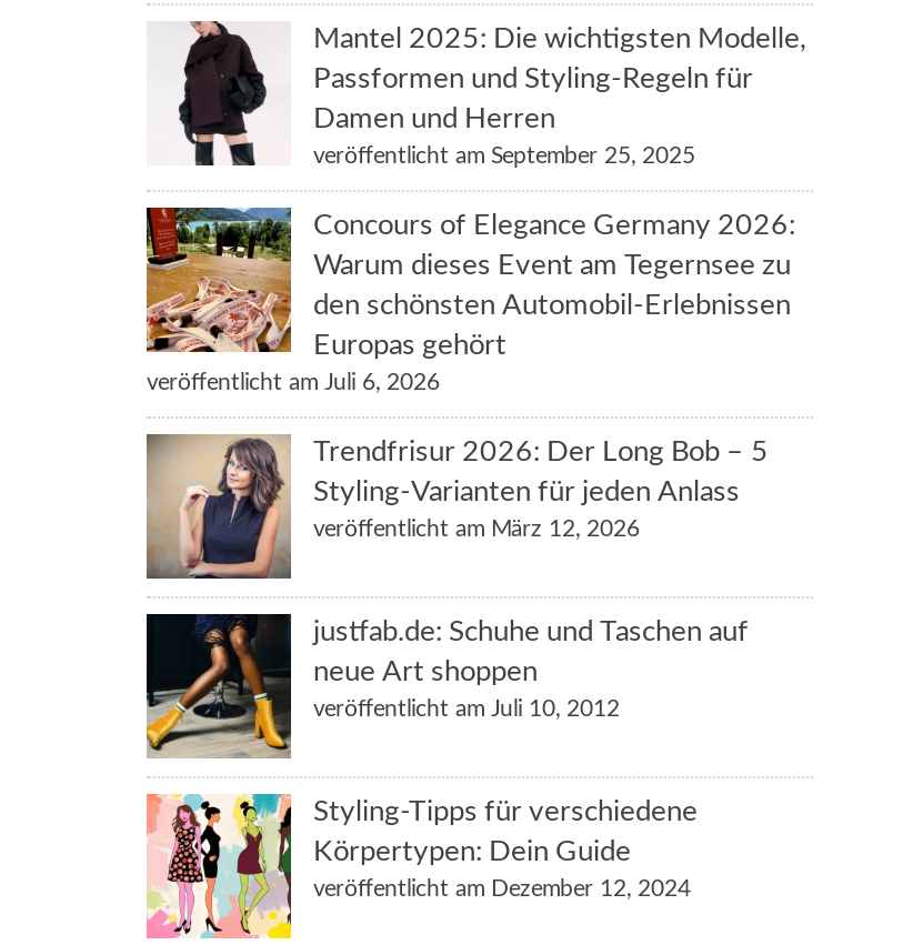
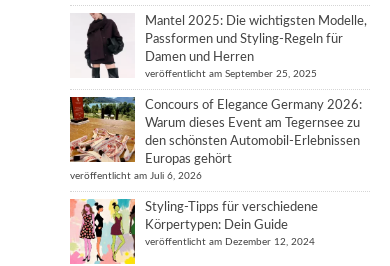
[144,432,769,581] [image] | Trendfrisur 2026: Der Long Bob – 5 | Styling-Varianten für jeden Anlass | veröffentlicht am März 12, 2026 -> none
[144,612,749,758] [image] | justfab.de: Schuhe und Taschen auf | neue Art shoppen | veröffentlicht am Juli 10, 2012 -> none

